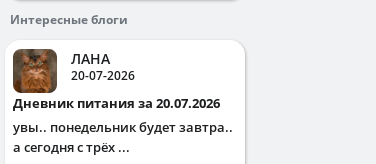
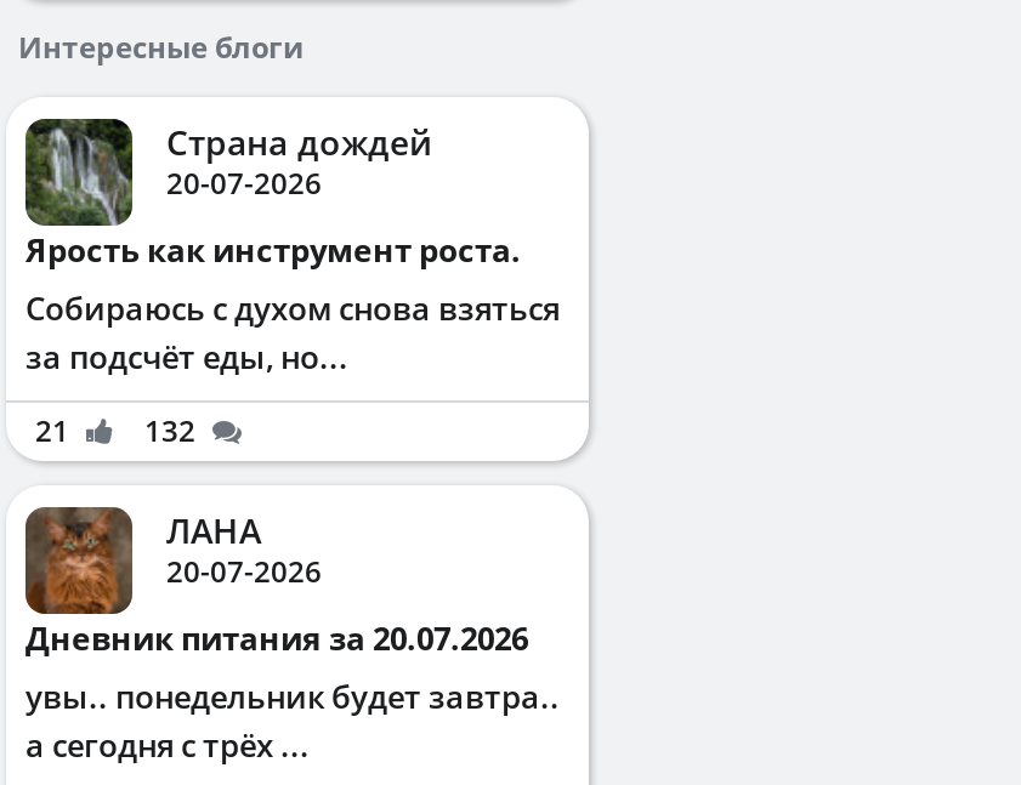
none -> [25,116,560,451] [image] | Страна дождей | 20-07-2026 | Ярость как инструмент роста. | Собираюсь с духом снова взяться | за подсчёт еды, но... | 21 | 132

